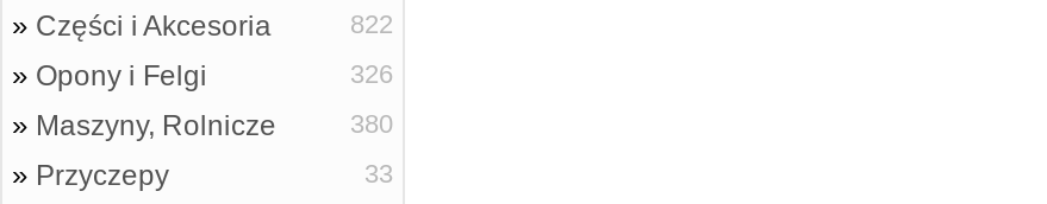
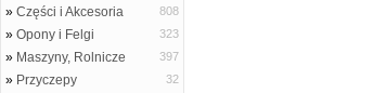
[350,9,393,38] 822 -> [159,4,179,17] 808
[350,59,393,88] 326 -> [159,27,179,40] 323
[350,109,393,138] 380 -> [159,50,179,63] 397
[364,159,393,187] 33 -> [166,72,179,85] 32

